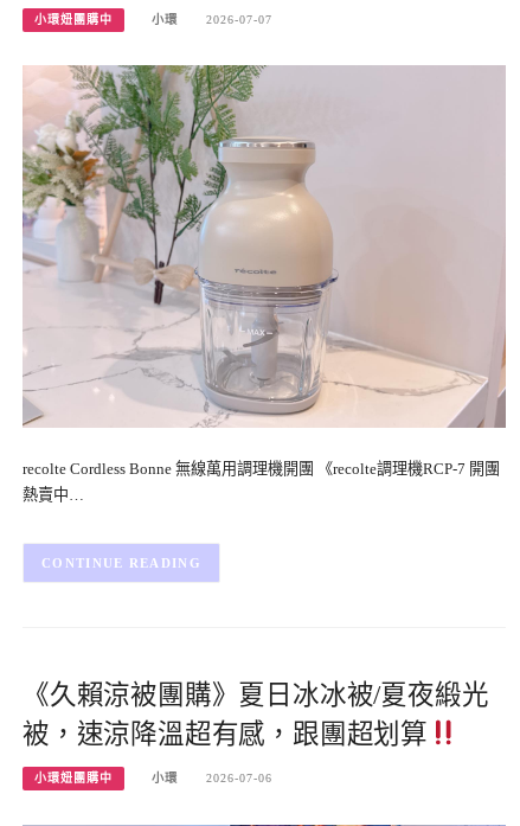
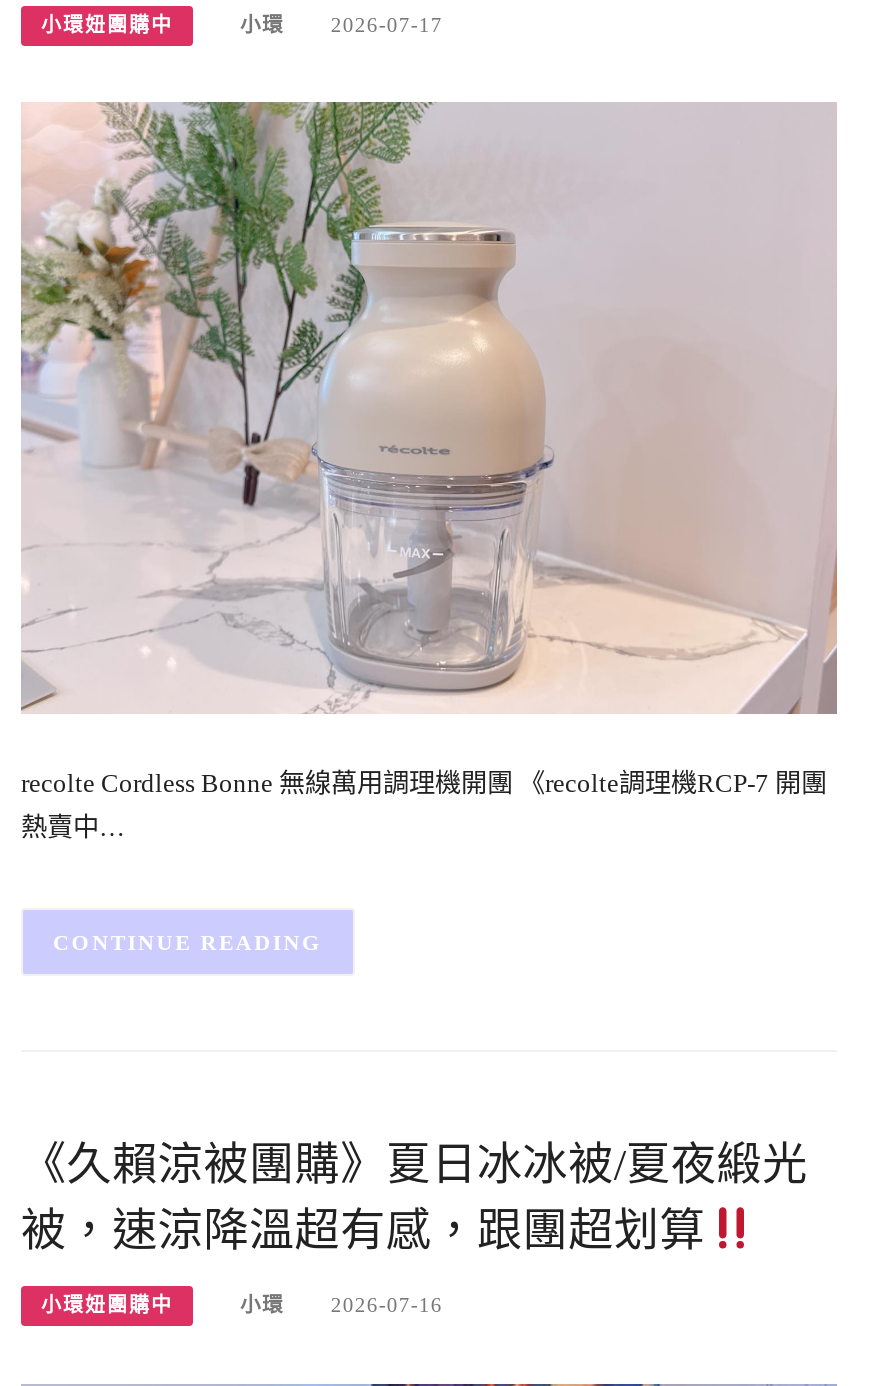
[206,13,272,26] 2026-07-07 -> [331,14,443,36] 2026-07-17
[206,772,272,785] 2026-07-06 -> [331,1294,443,1316] 2026-07-16

